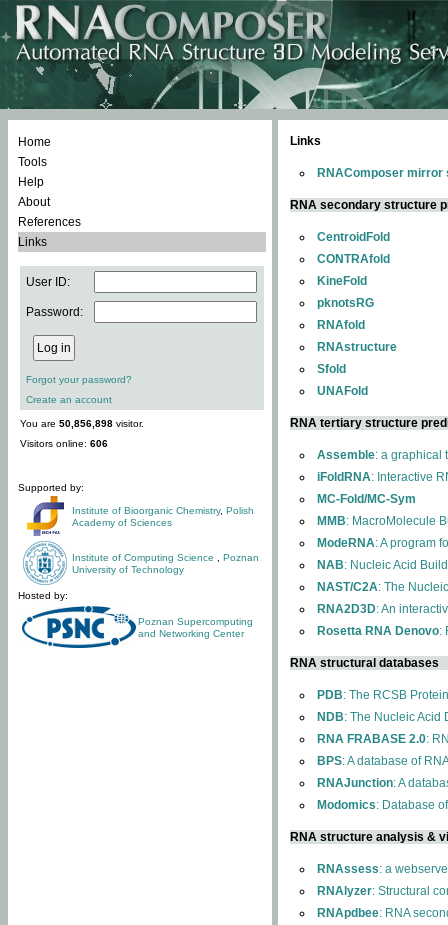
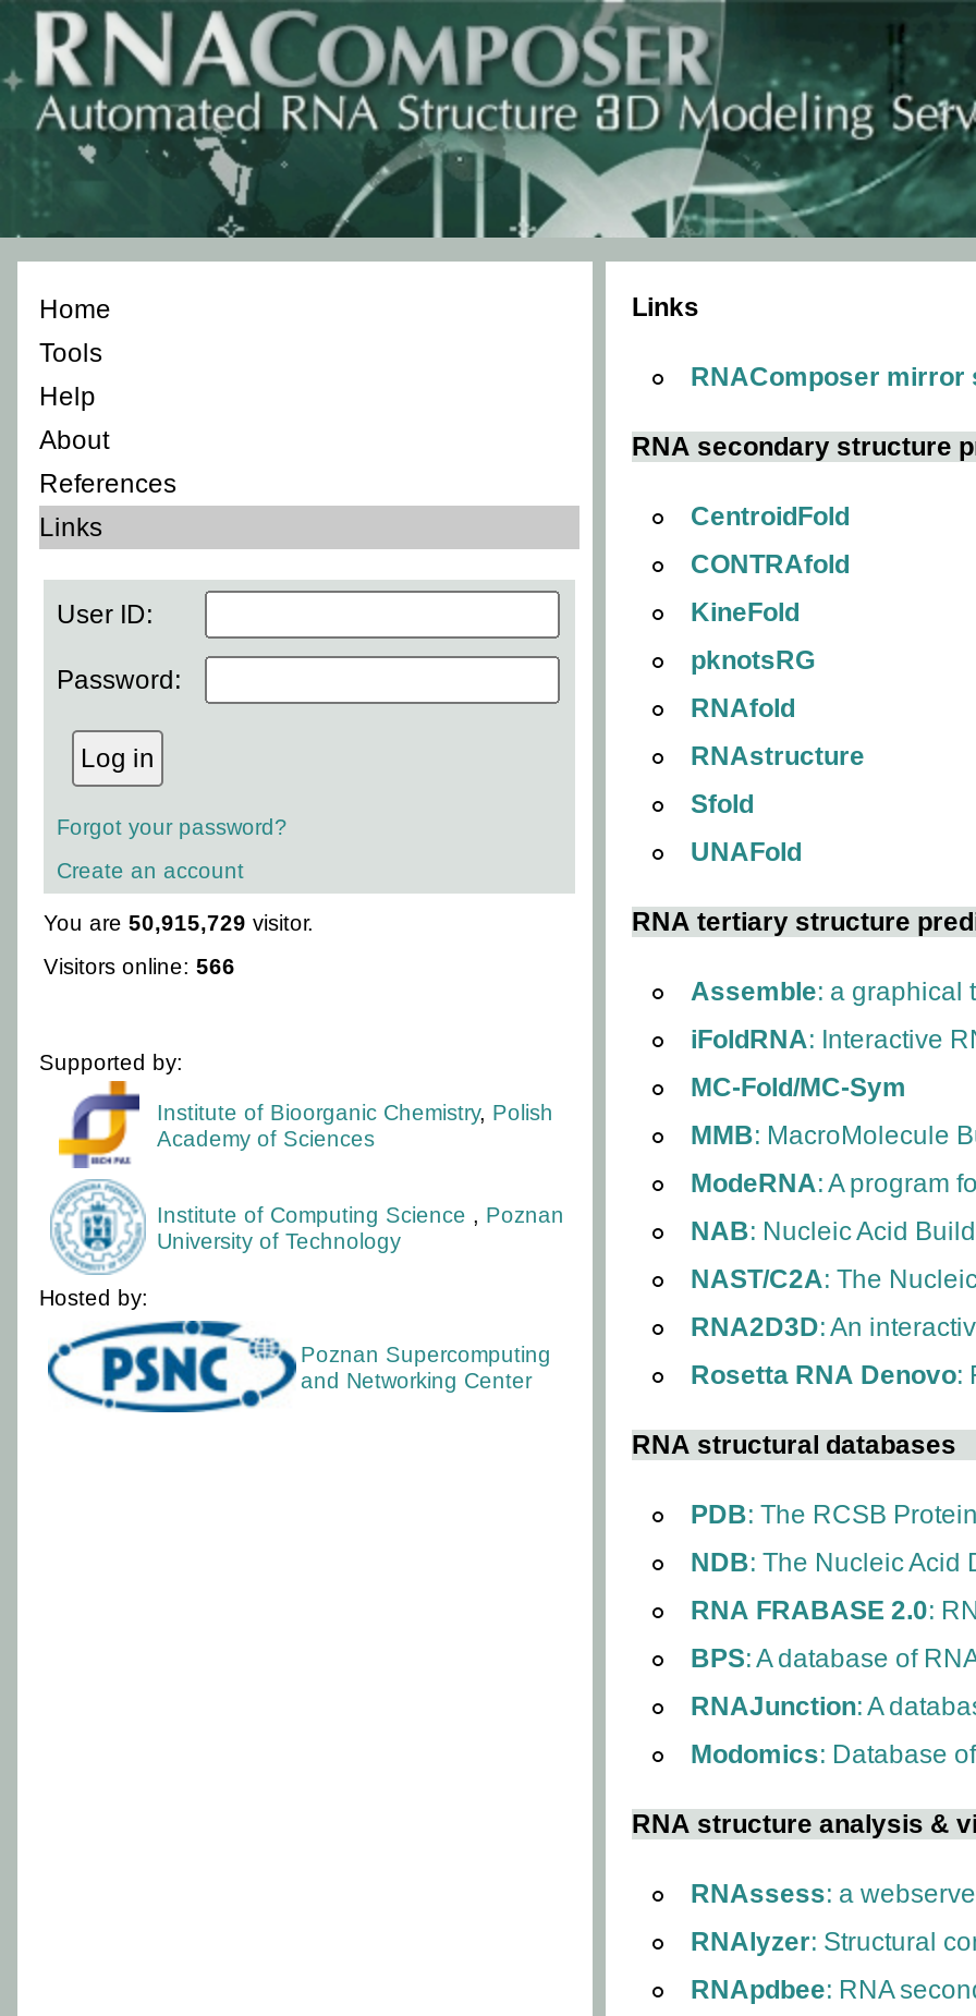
[20,418,144,429] You are 50,856,898 visitor. -> [44,911,314,935] You are 50,915,729 visitor.
[20,438,108,449] Visitors online: 606 -> [44,955,235,979] Visitors online: 566

